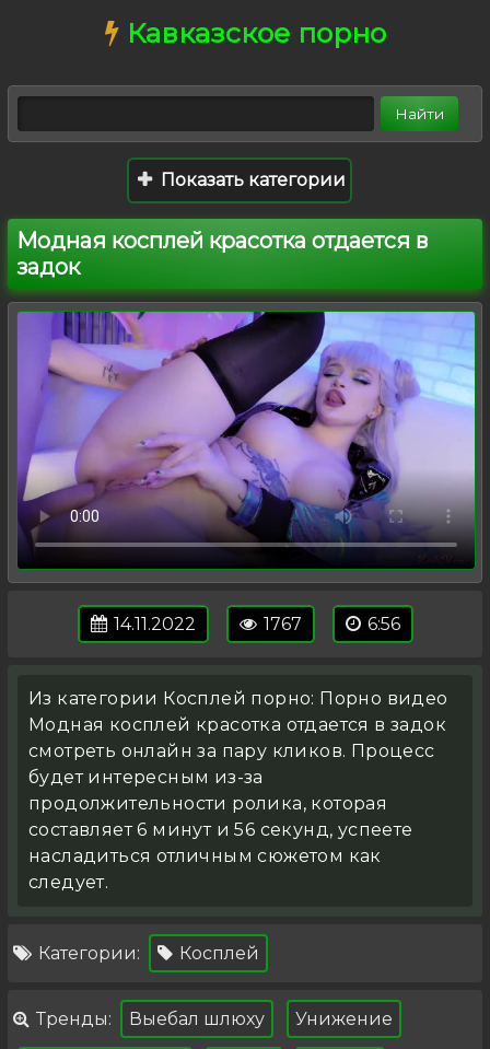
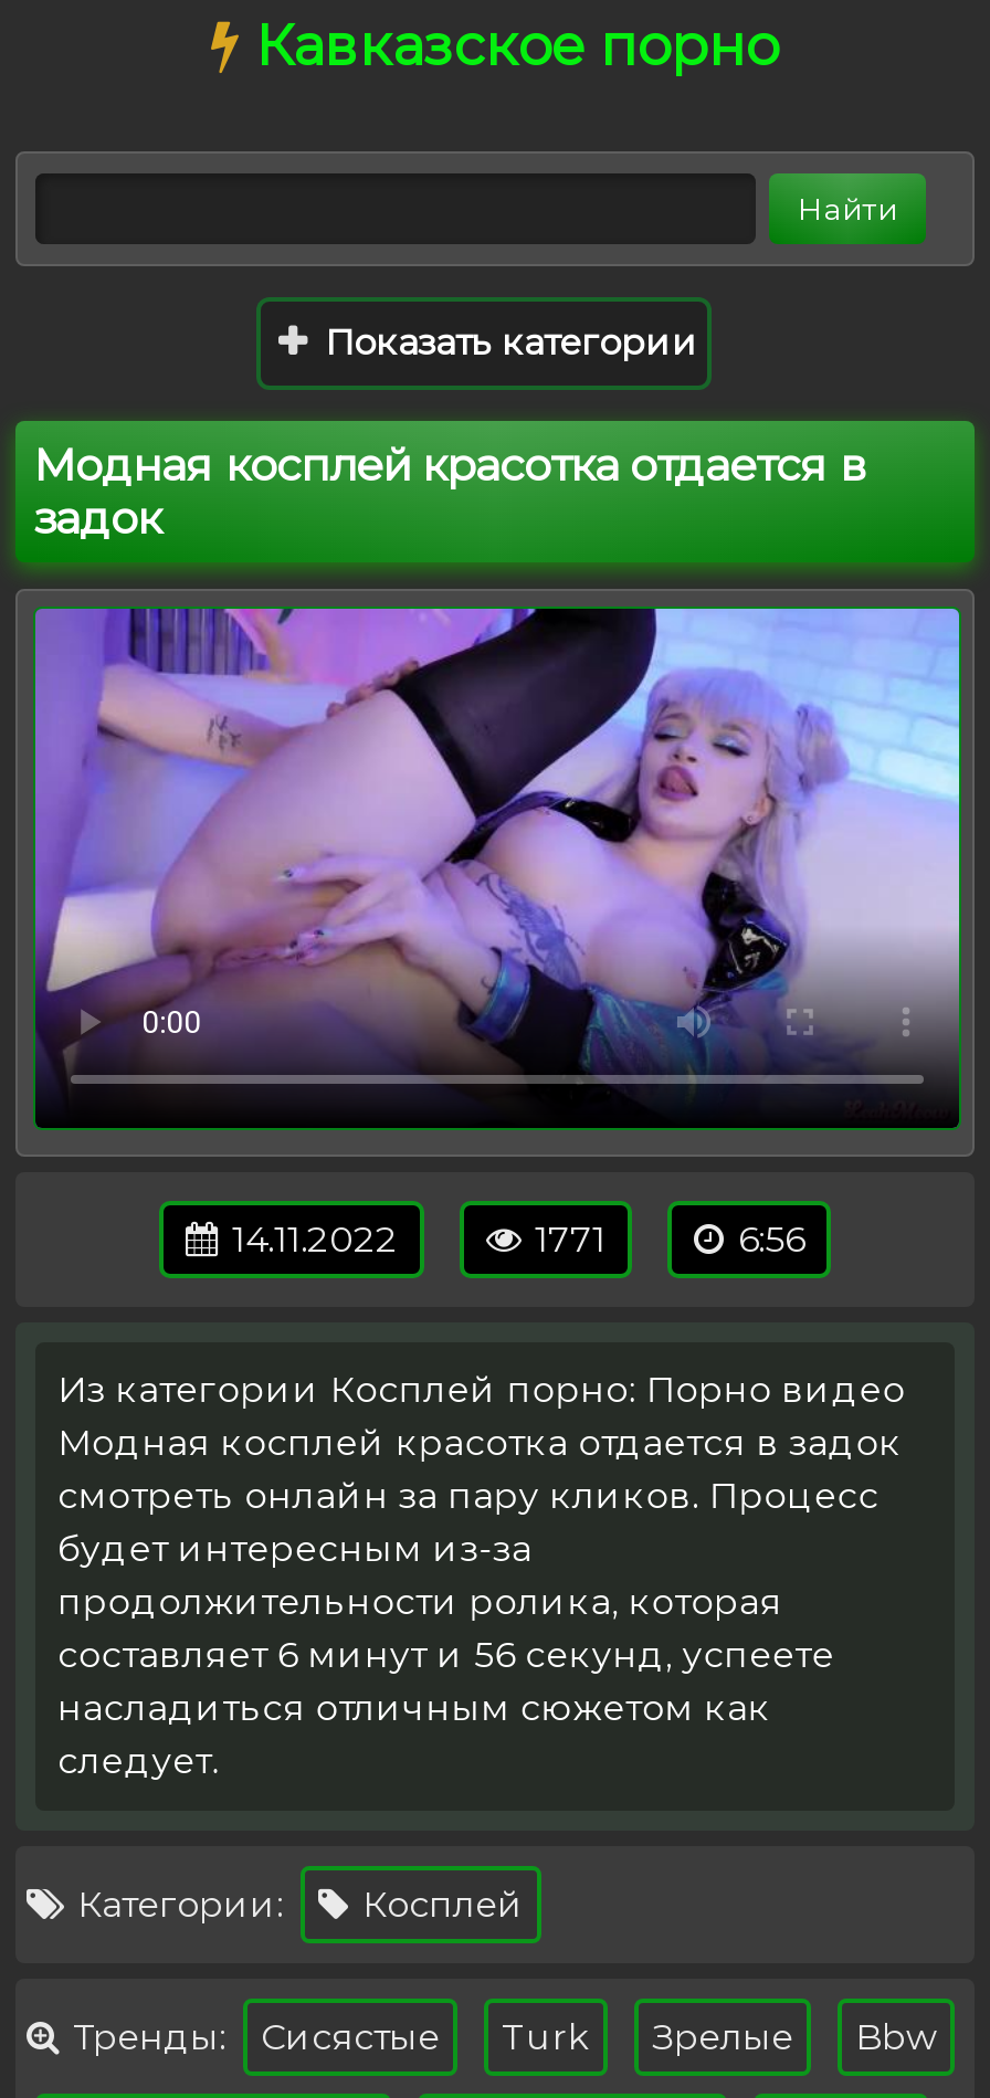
[259,614,301,635] 1767 -> [526,1219,605,1261] 1771
[129,1009,393,1029] Выебал шлюху | Унижение -> [261,2016,937,2058] Сисястые | Turk | Зрелые | Bbw

